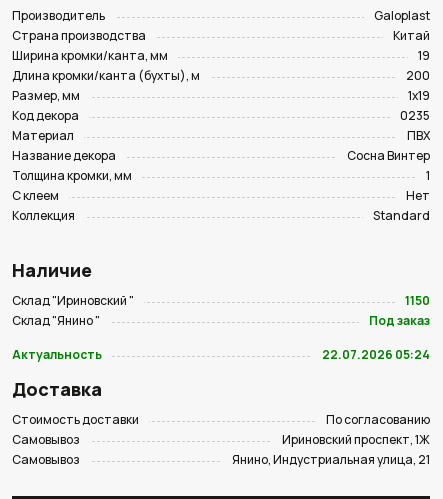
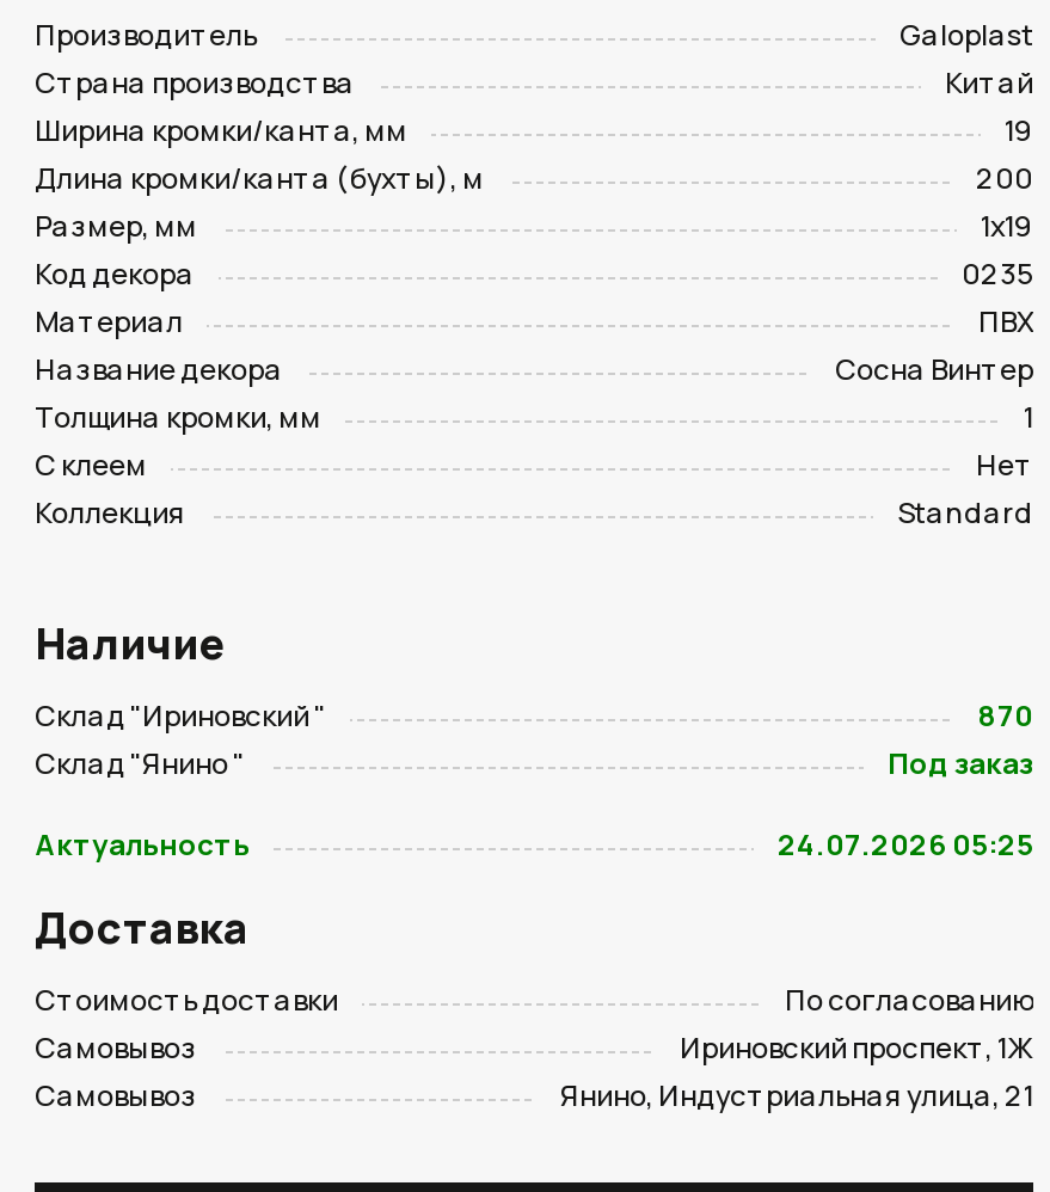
[405,292,430,309] 1150 -> [978,695,1033,736] 870
[322,346,430,363] 22.07.2026 05:24 -> [778,824,1033,865] 24.07.2026 05:25

